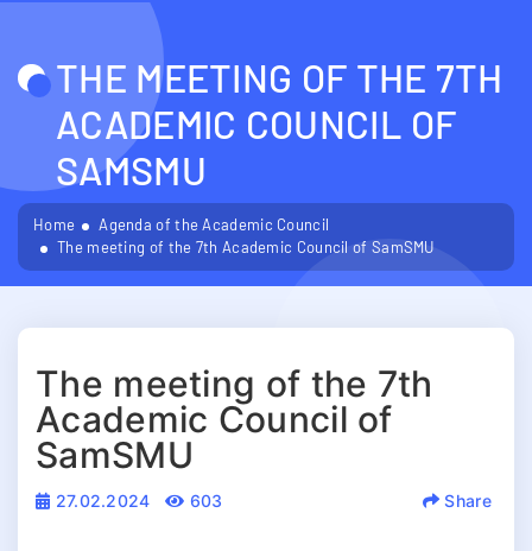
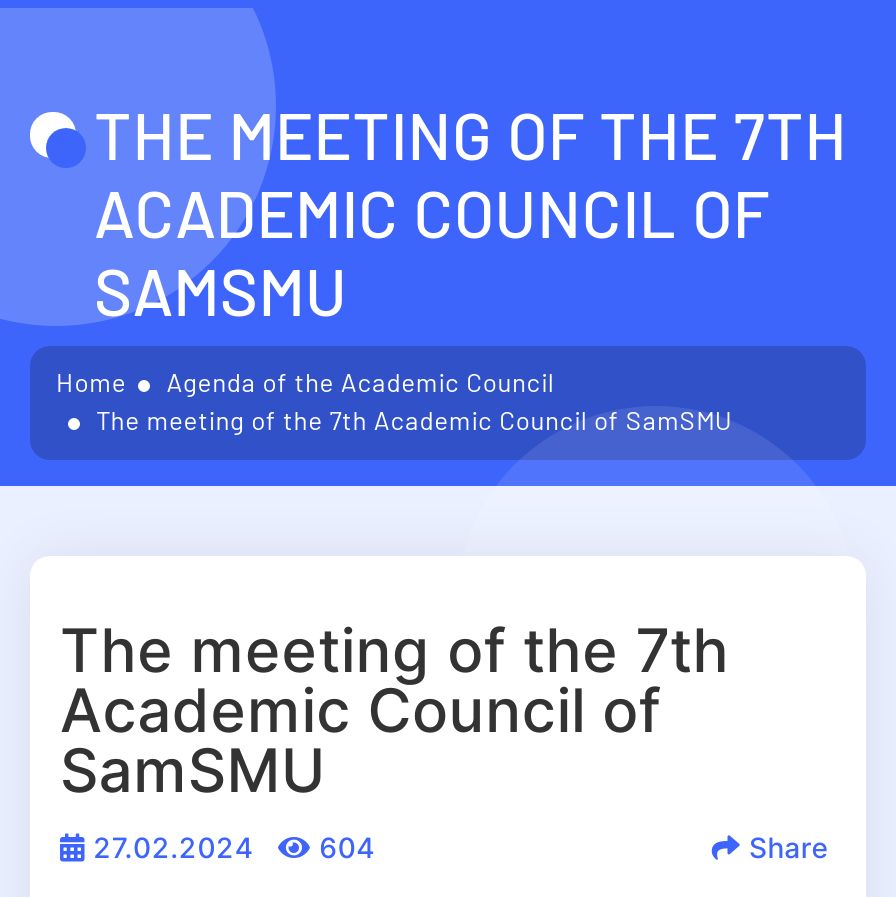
[55,491,223,511] 27.02.2024 603 -> [93,830,375,864] 27.02.2024 604

